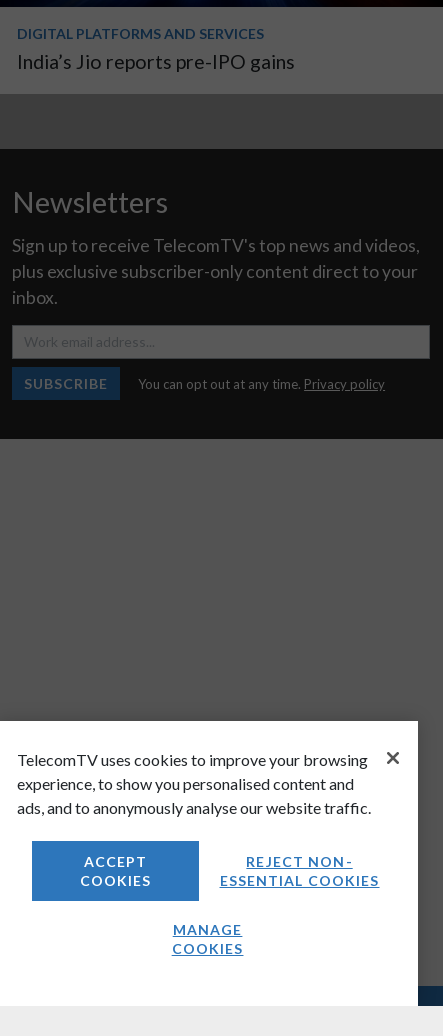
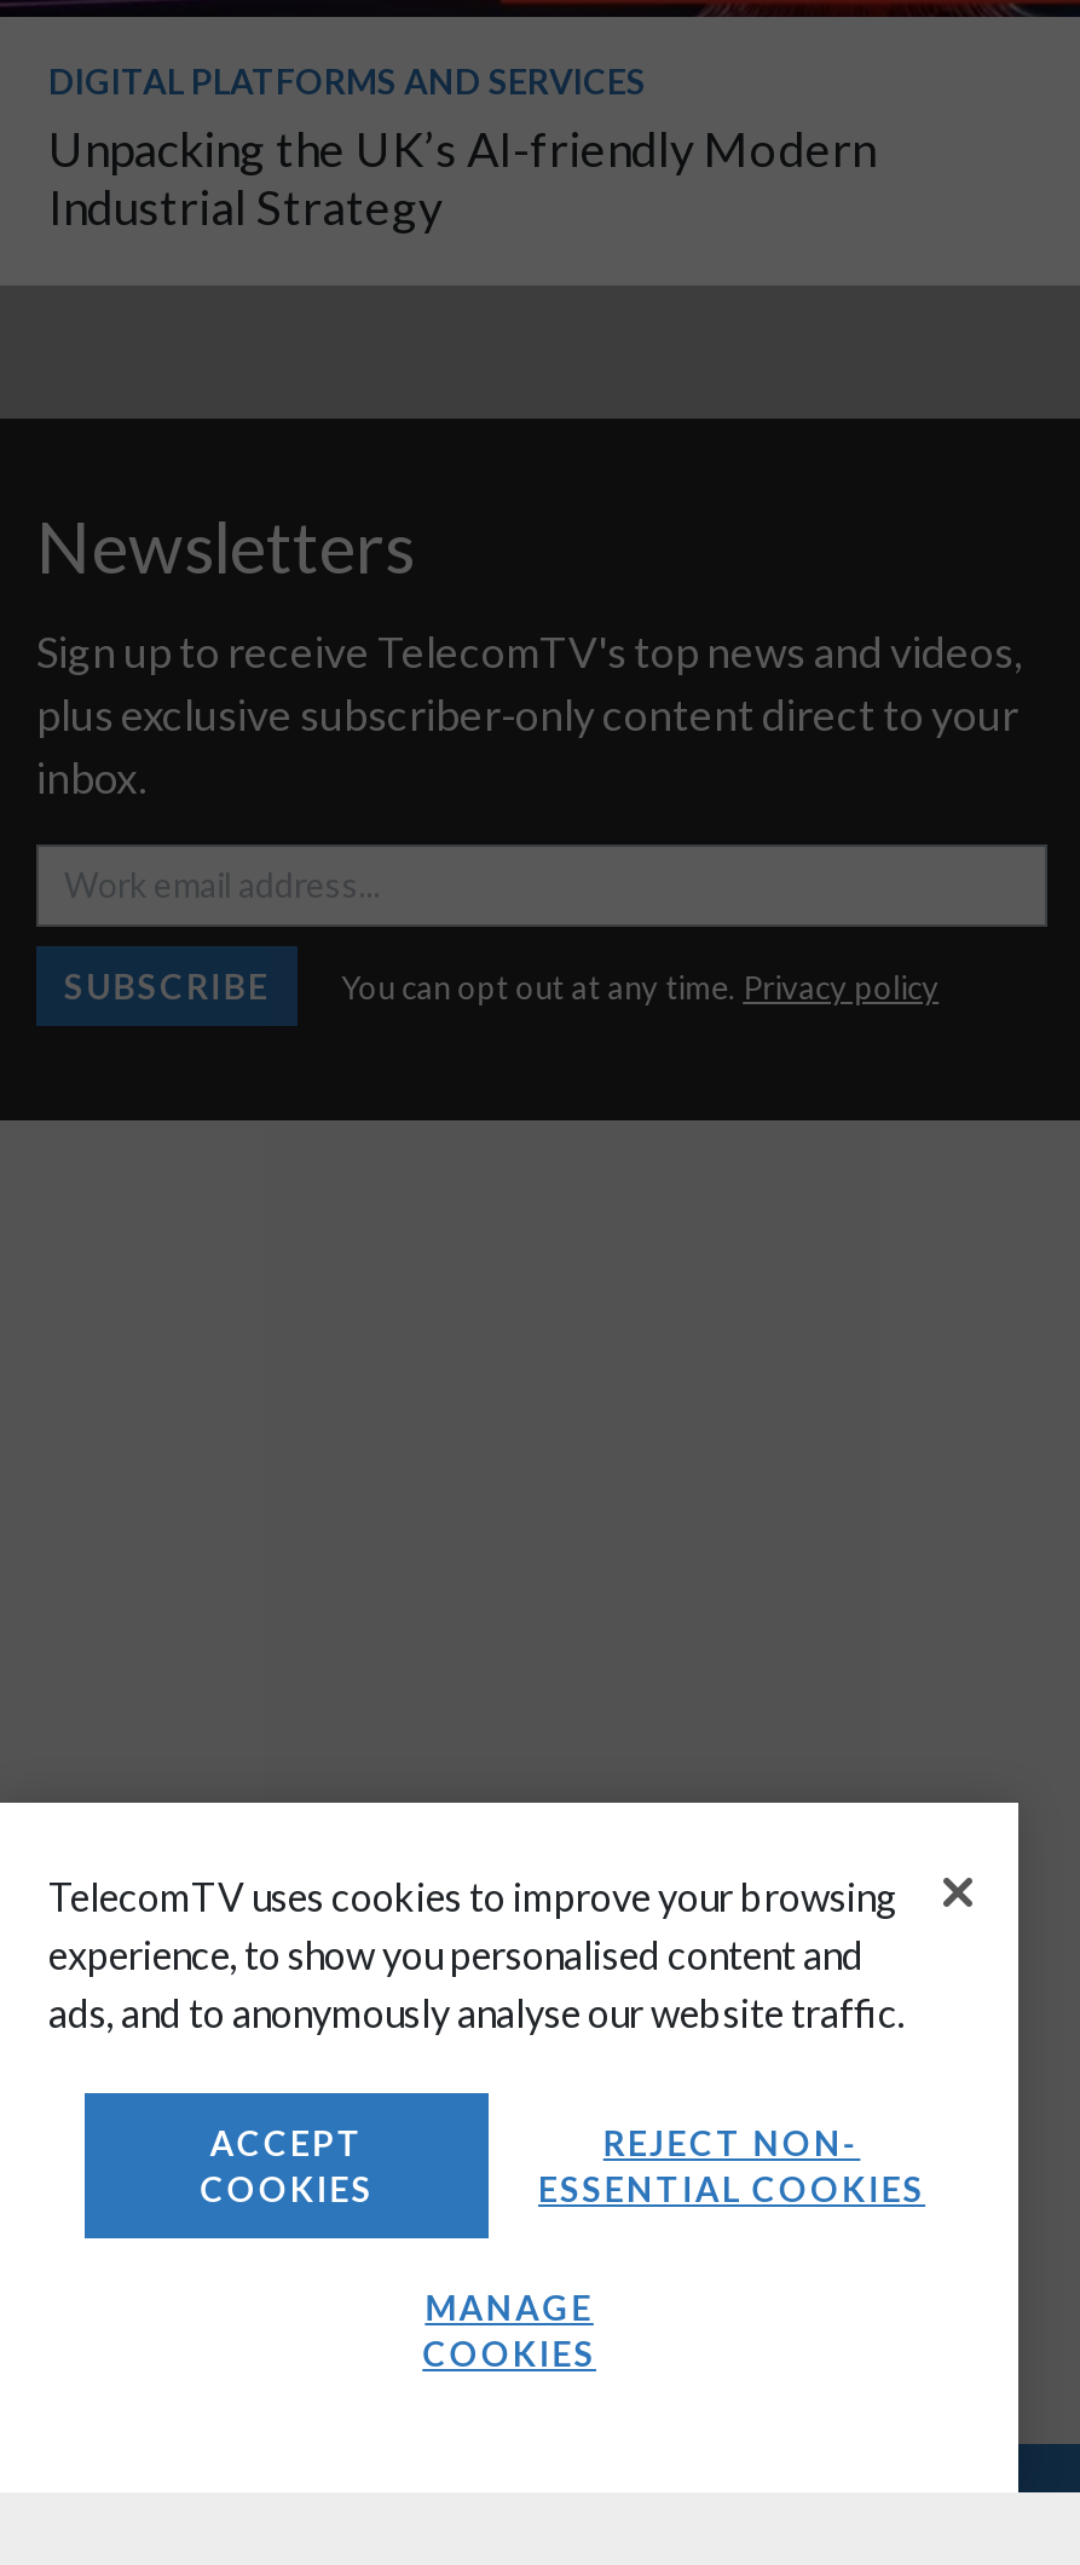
[17,50,295,73] India’s Jio reports pre-IPO gains -> [48,121,876,235] Unpacking the UK’s AI-friendly Modern | Industrial Strategy

